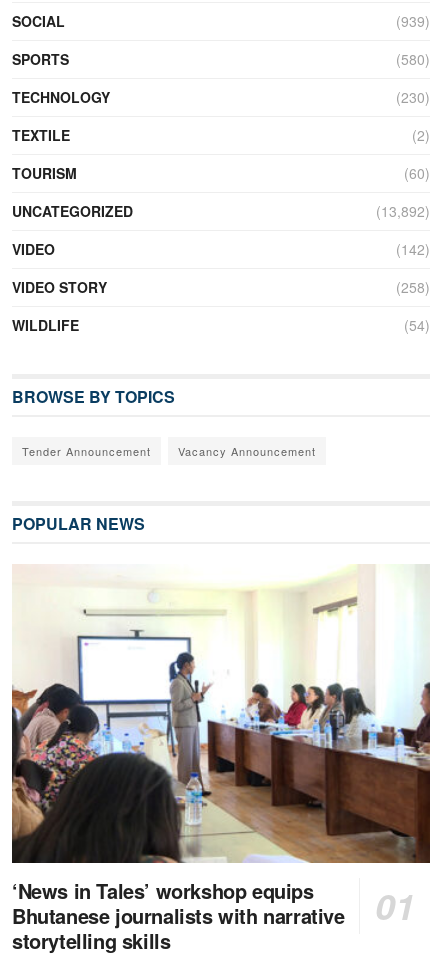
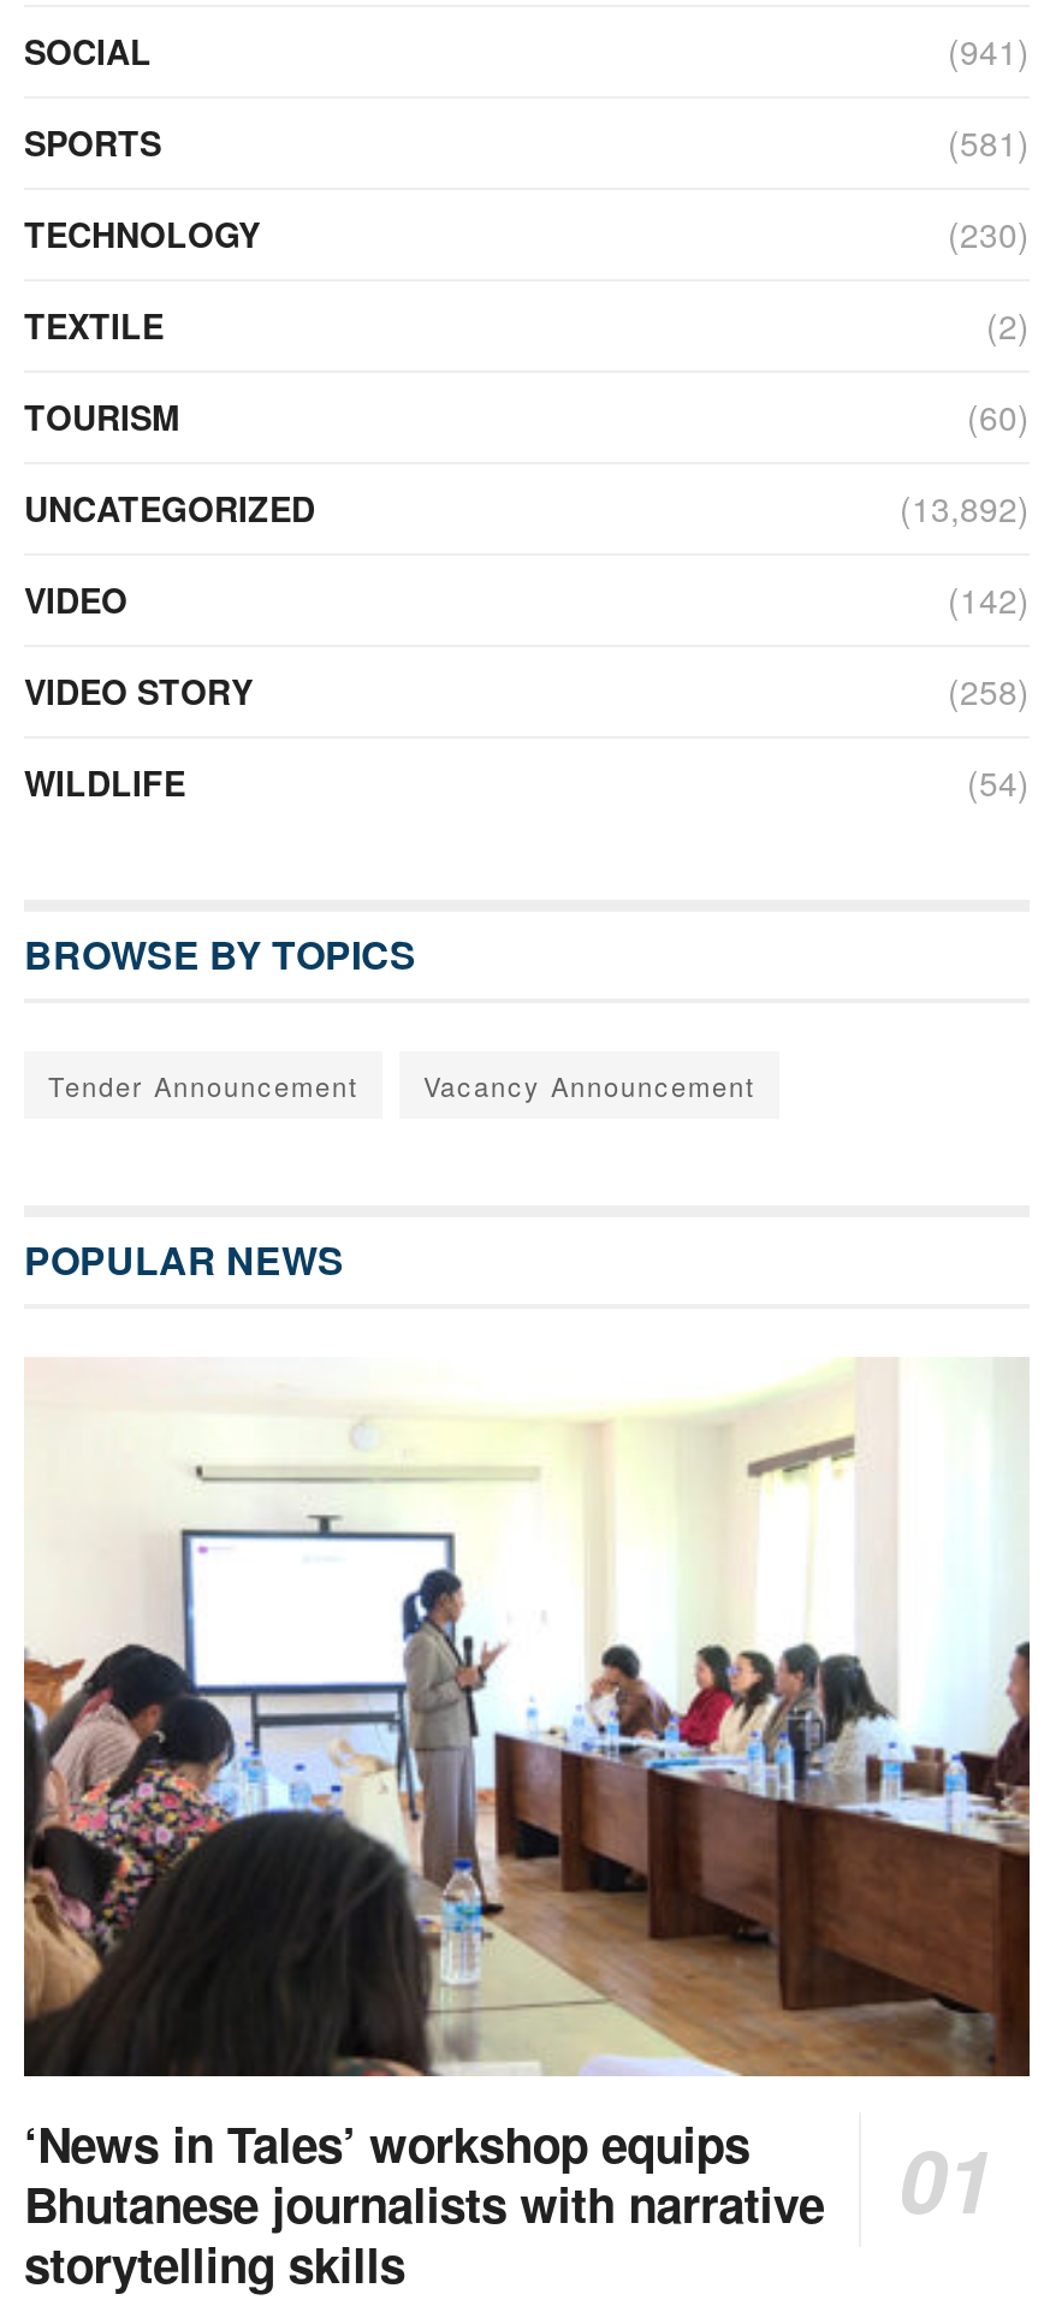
[396,11,430,31] (939) -> [948,26,1030,74] (941)
[396,49,430,69] (580) -> [948,117,1030,165] (581)

